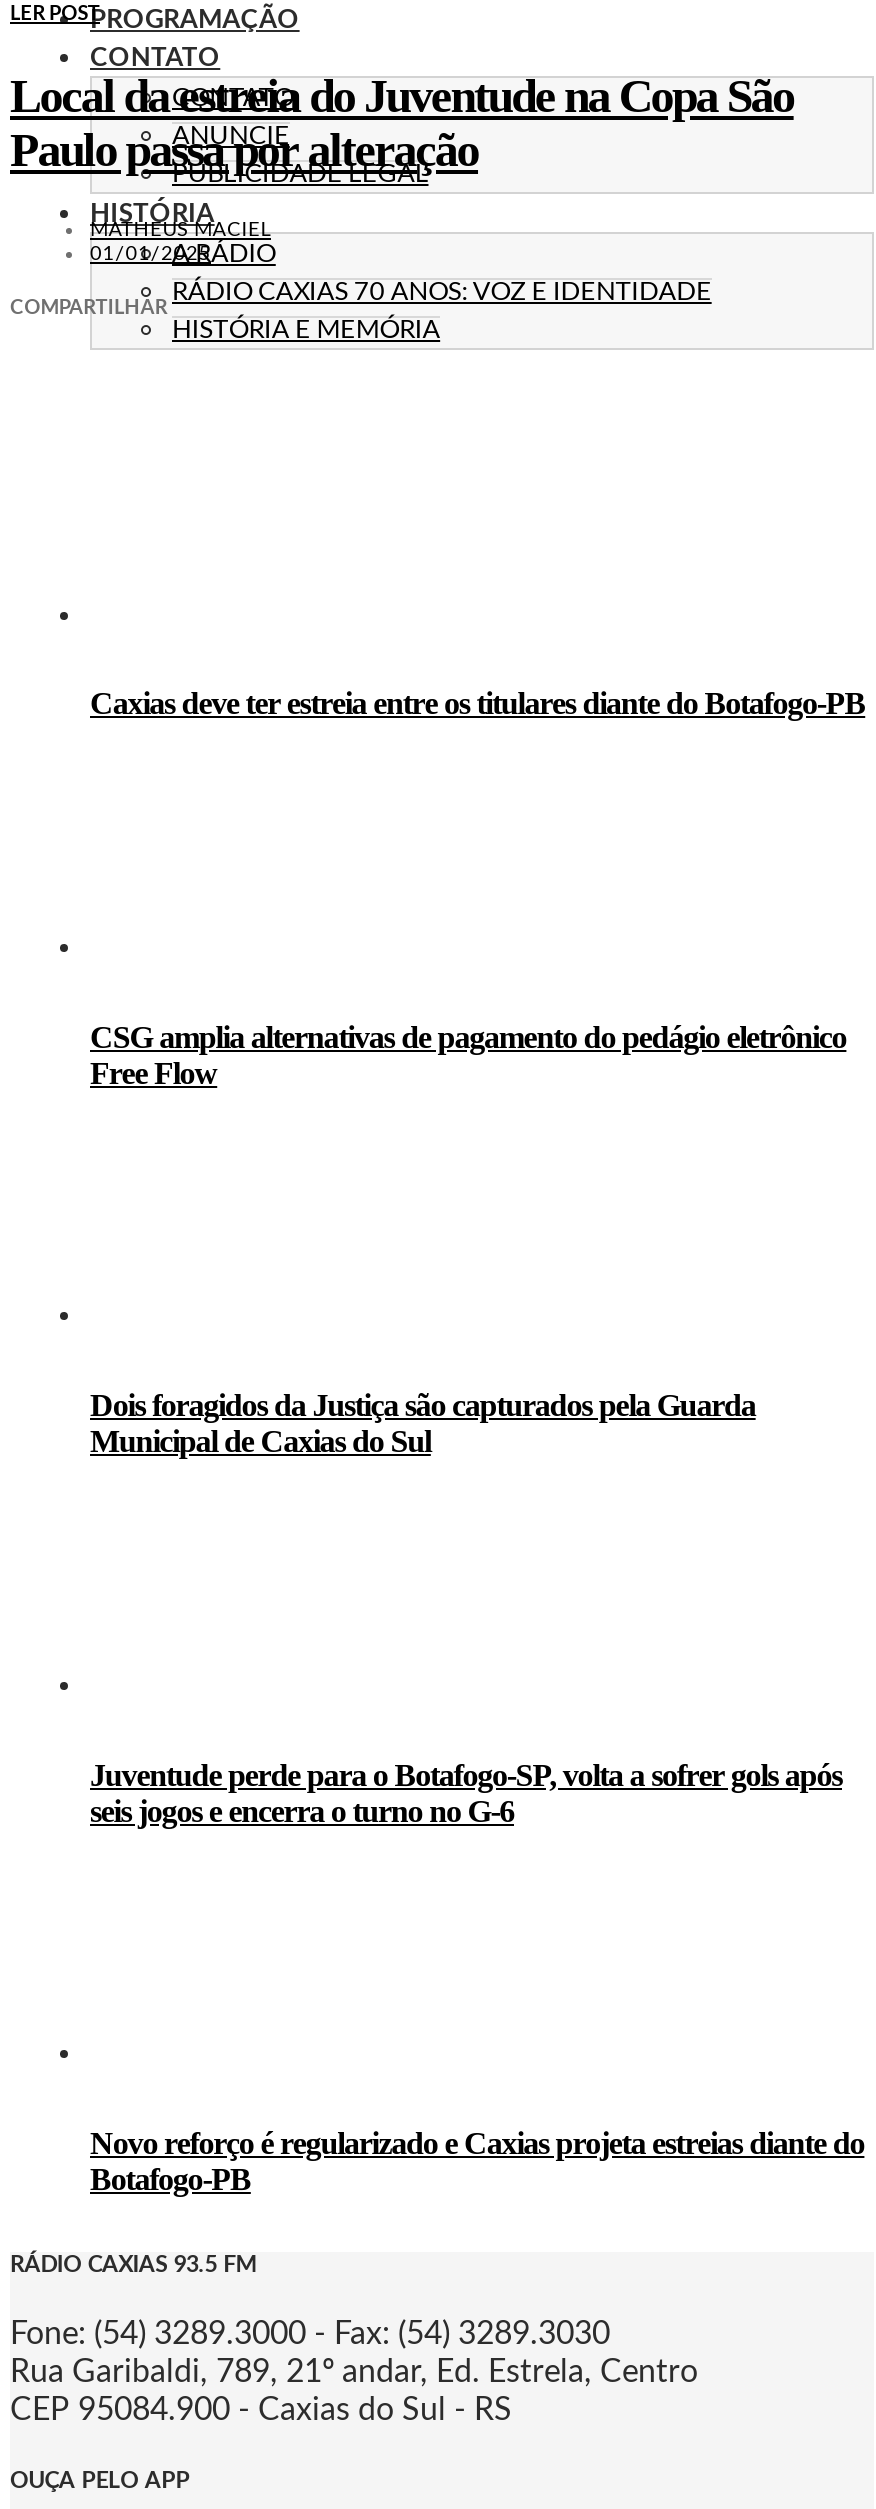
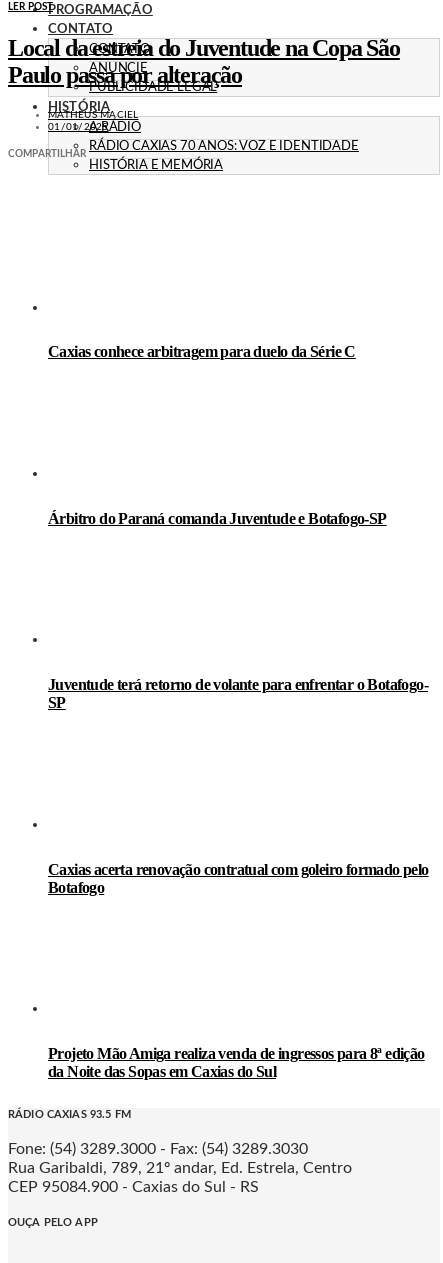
[90,686,865,720] Caxias deve ter estreia entre os titulares diante do Botafogo-PB -> [48,343,356,360] Caxias conhece arbitragem para duelo da Série C
[90,1019,846,1089] CSG amplia alternativas de pagamento do pedágio eletrônico | Free Flow -> [48,510,387,527] Árbitro do Paraná comanda Juventude e Botafogo-SP
[90,1388,756,1458] Dois foragidos da Justiça são capturados pela Guarda | Municipal de Caxias do Sul -> [48,676,428,711] Juventude terá retorno de volante para enfrentar o Botafogo- | SP
[90,1757,842,1827] Juventude perde para o Botafogo-SP, volta a sofrer gols após | seis jogos e encerra o turno no G-6 -> [48,861,429,896] Caxias acerta renovação contratual com goleiro formado pelo | Botafogo
[90,2126,864,2196] Novo reforço é regularizado e Caxias projeta estreias diante do | Botafogo-PB -> [48,1045,425,1080] Projeto Mão Amiga realiza venda de ingressos para 8ª edição | da Noite das Sopas em Caxias do Sul

